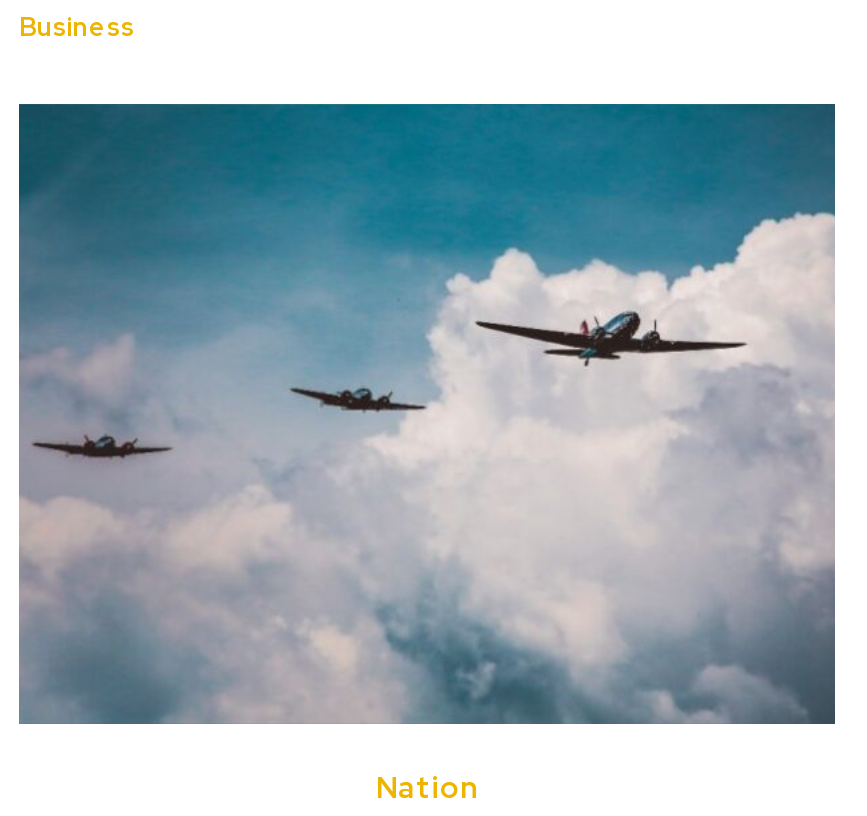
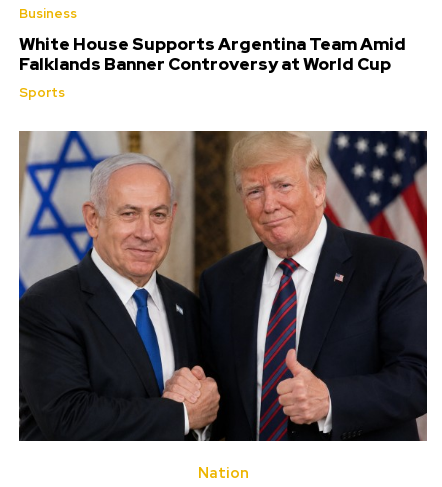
none -> [19,33,406,101] White House Supports Argentina Team Amid | Falklands Banner Controversy at World Cup | Sports
[17,104,837,726] [image] -> [18,130,428,442] [image]

